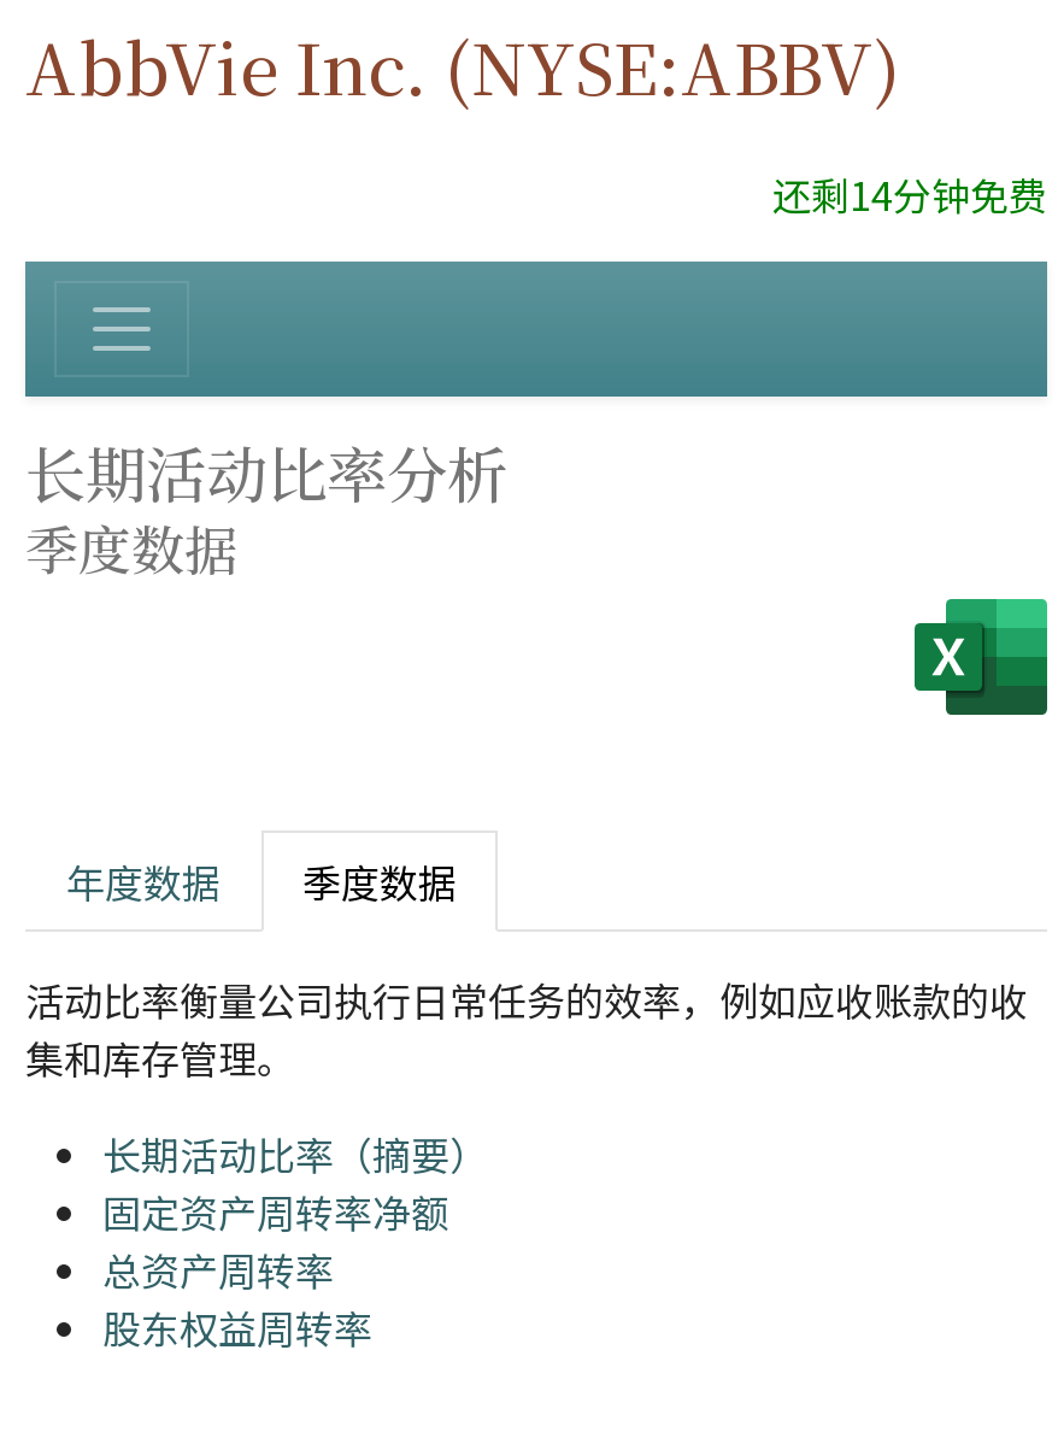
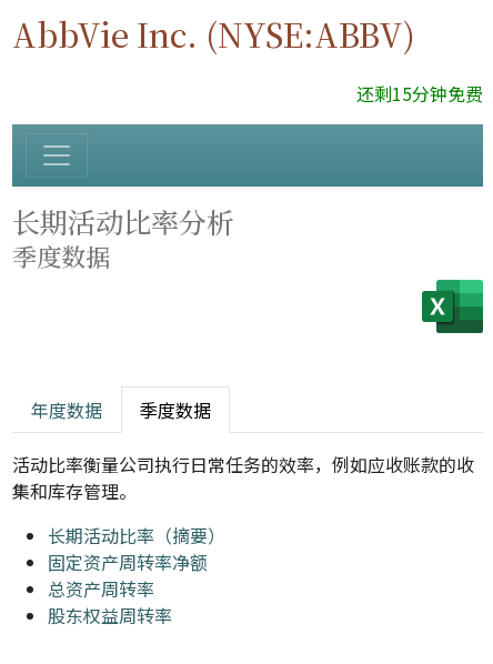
[772,165,1047,223] 还剩14分钟免费 -> [356,80,483,107] 还剩15分钟免费

